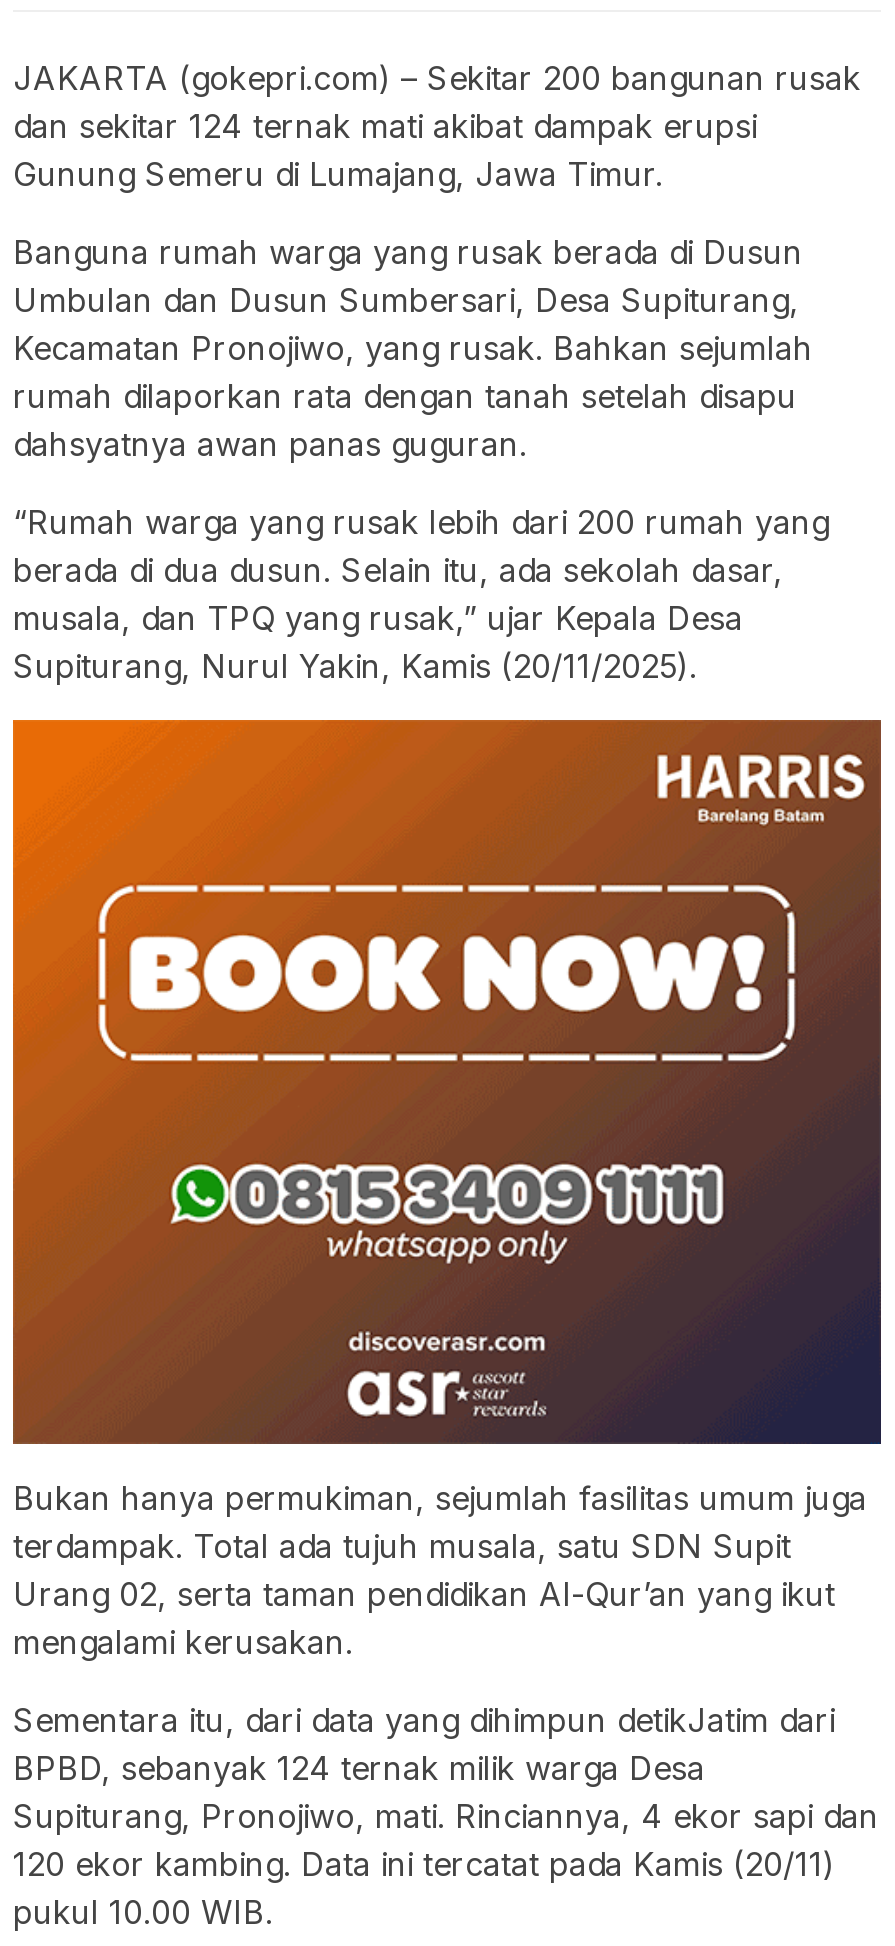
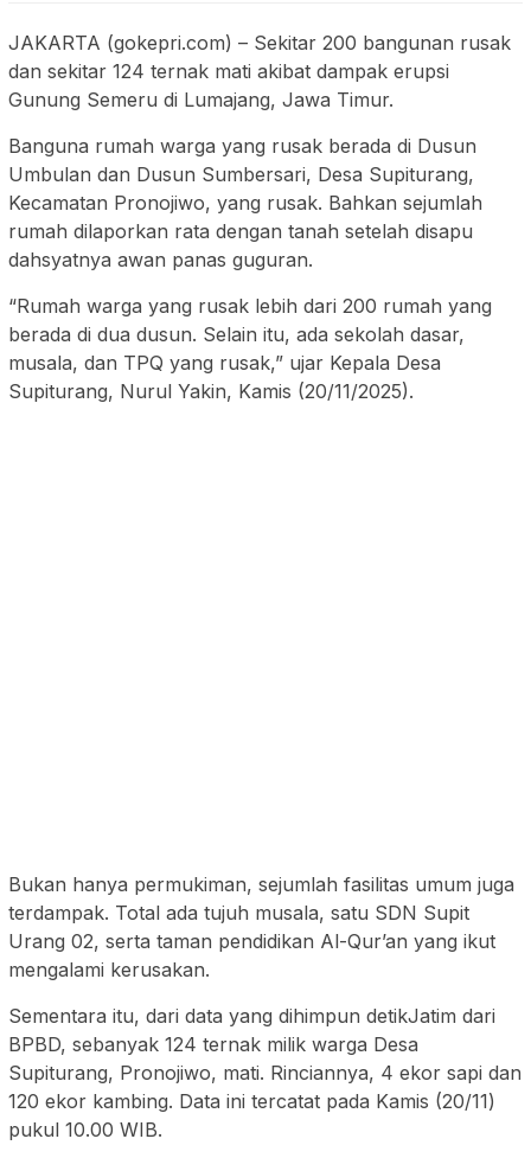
[11,717,883,1447] [image] -> none

